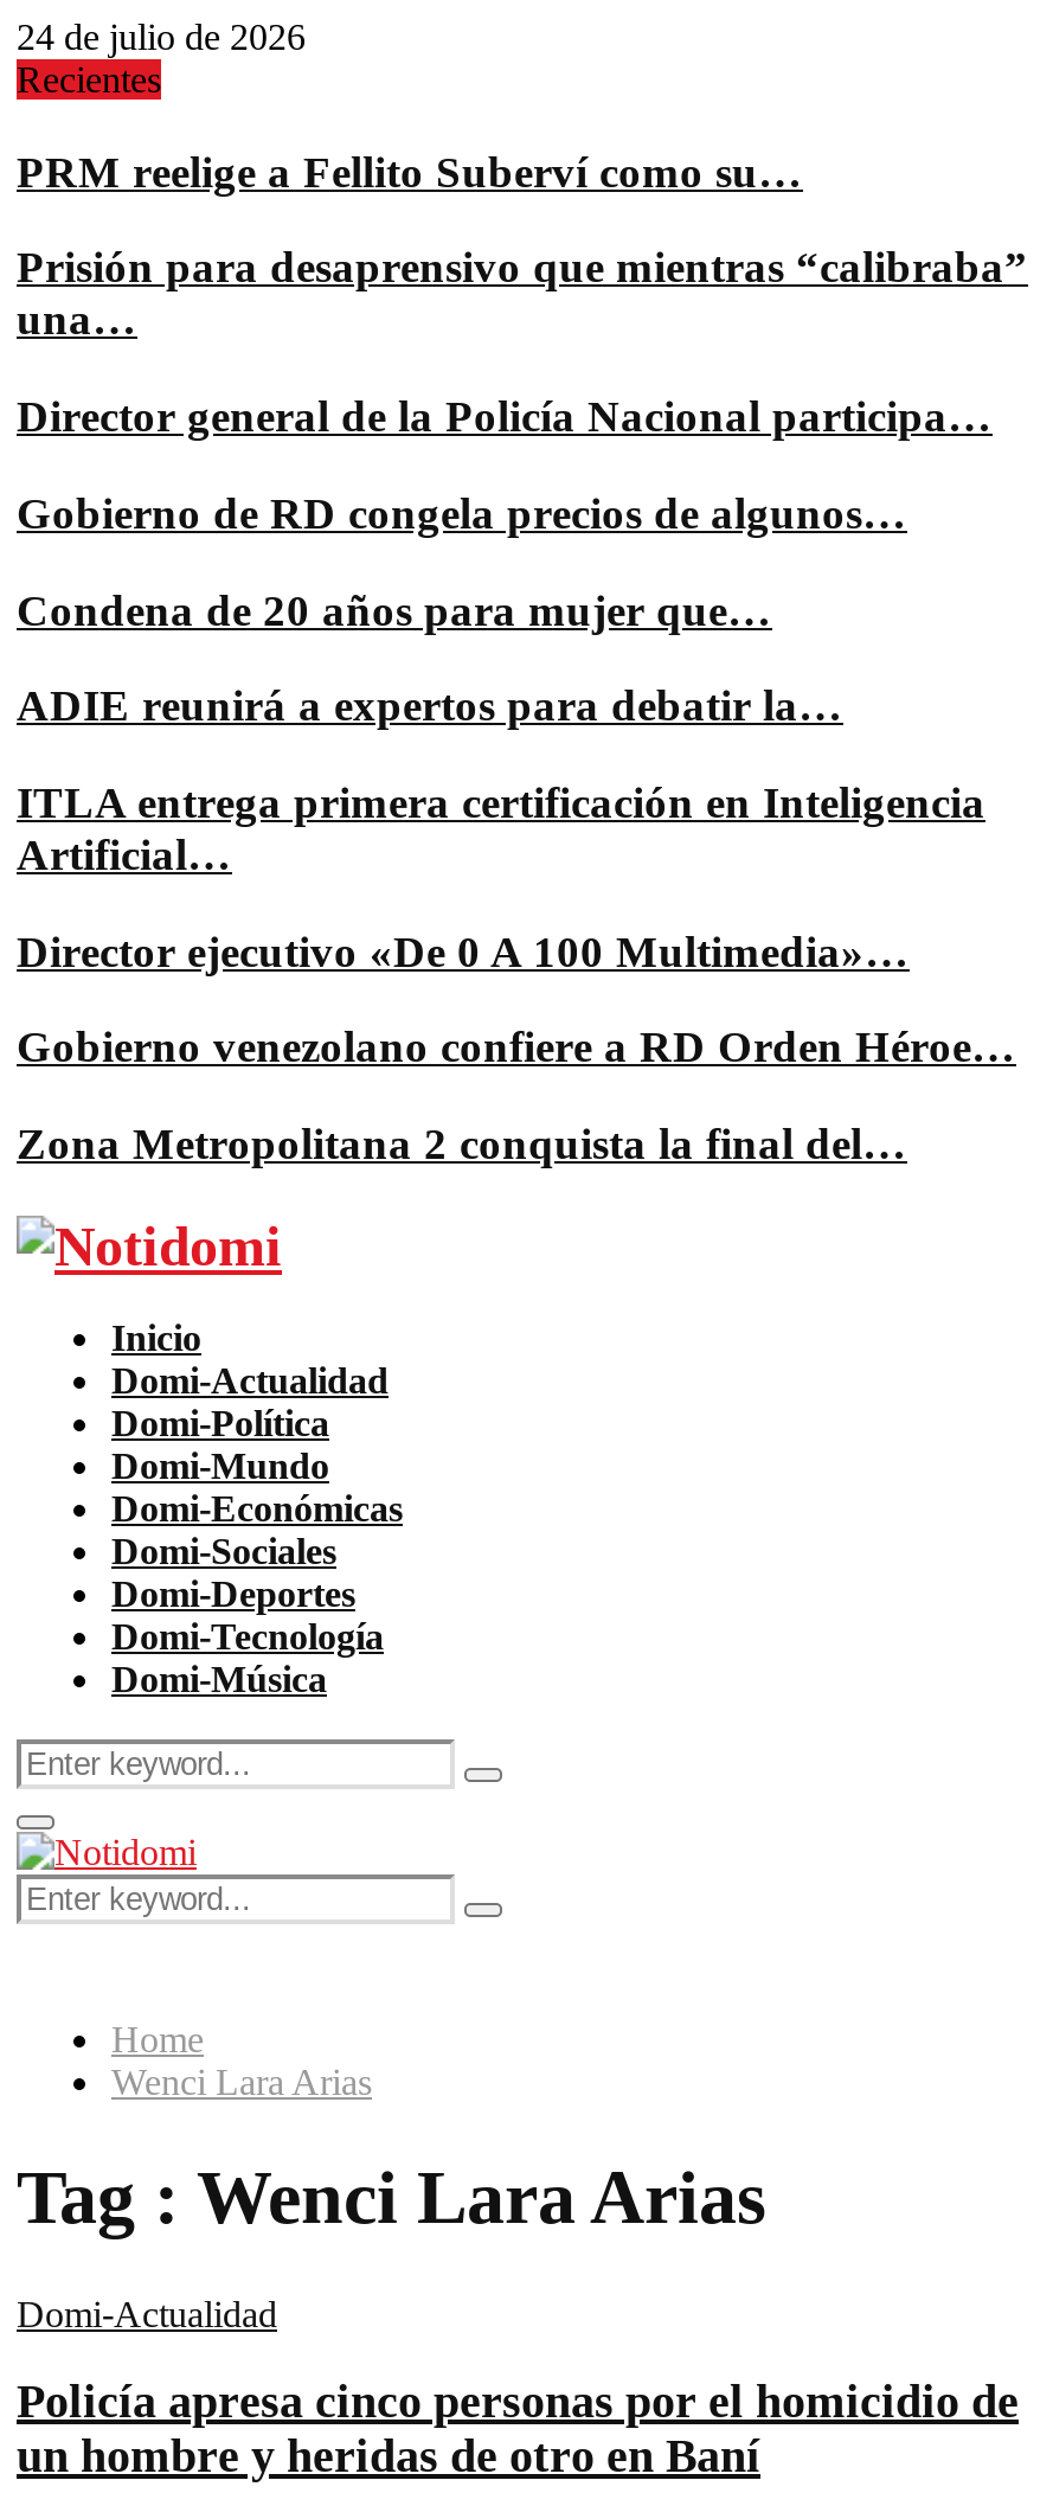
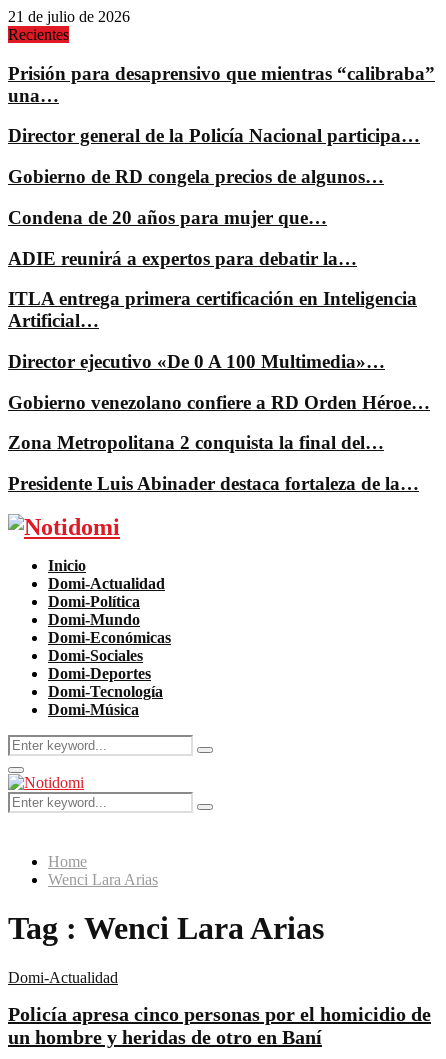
[17,17,306,57] 24 de julio de 2026 -> [8,8,130,25] 21 de julio de 2026
[17,146,803,196] PRM reelige a Fellito Suberví como su… -> none
moved [17,243,1028,1169] -> [8,63,435,453]: Prisión para desaprensivo que mientras “calibraba” | una… | Director general de la Policía Nacional participa… | ... | Gobierno venezolano confiere a RD Orden Héroe… | Zona Metropolitana 2 conquista la final del…
none -> [8,473,419,494] Presidente Luis Abinader destaca fortaleza de la…

